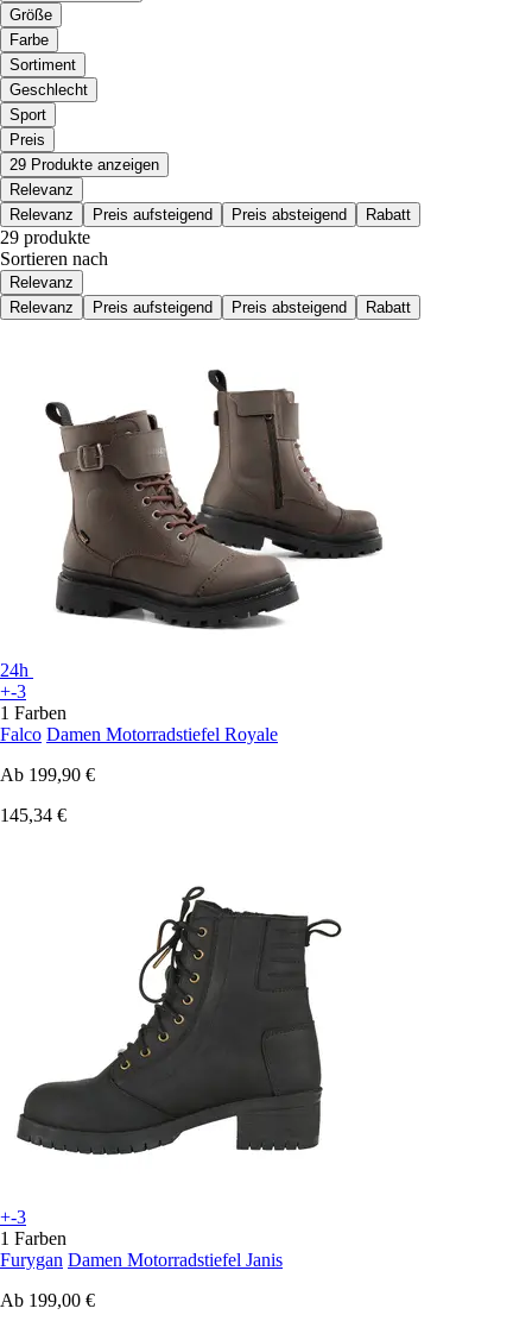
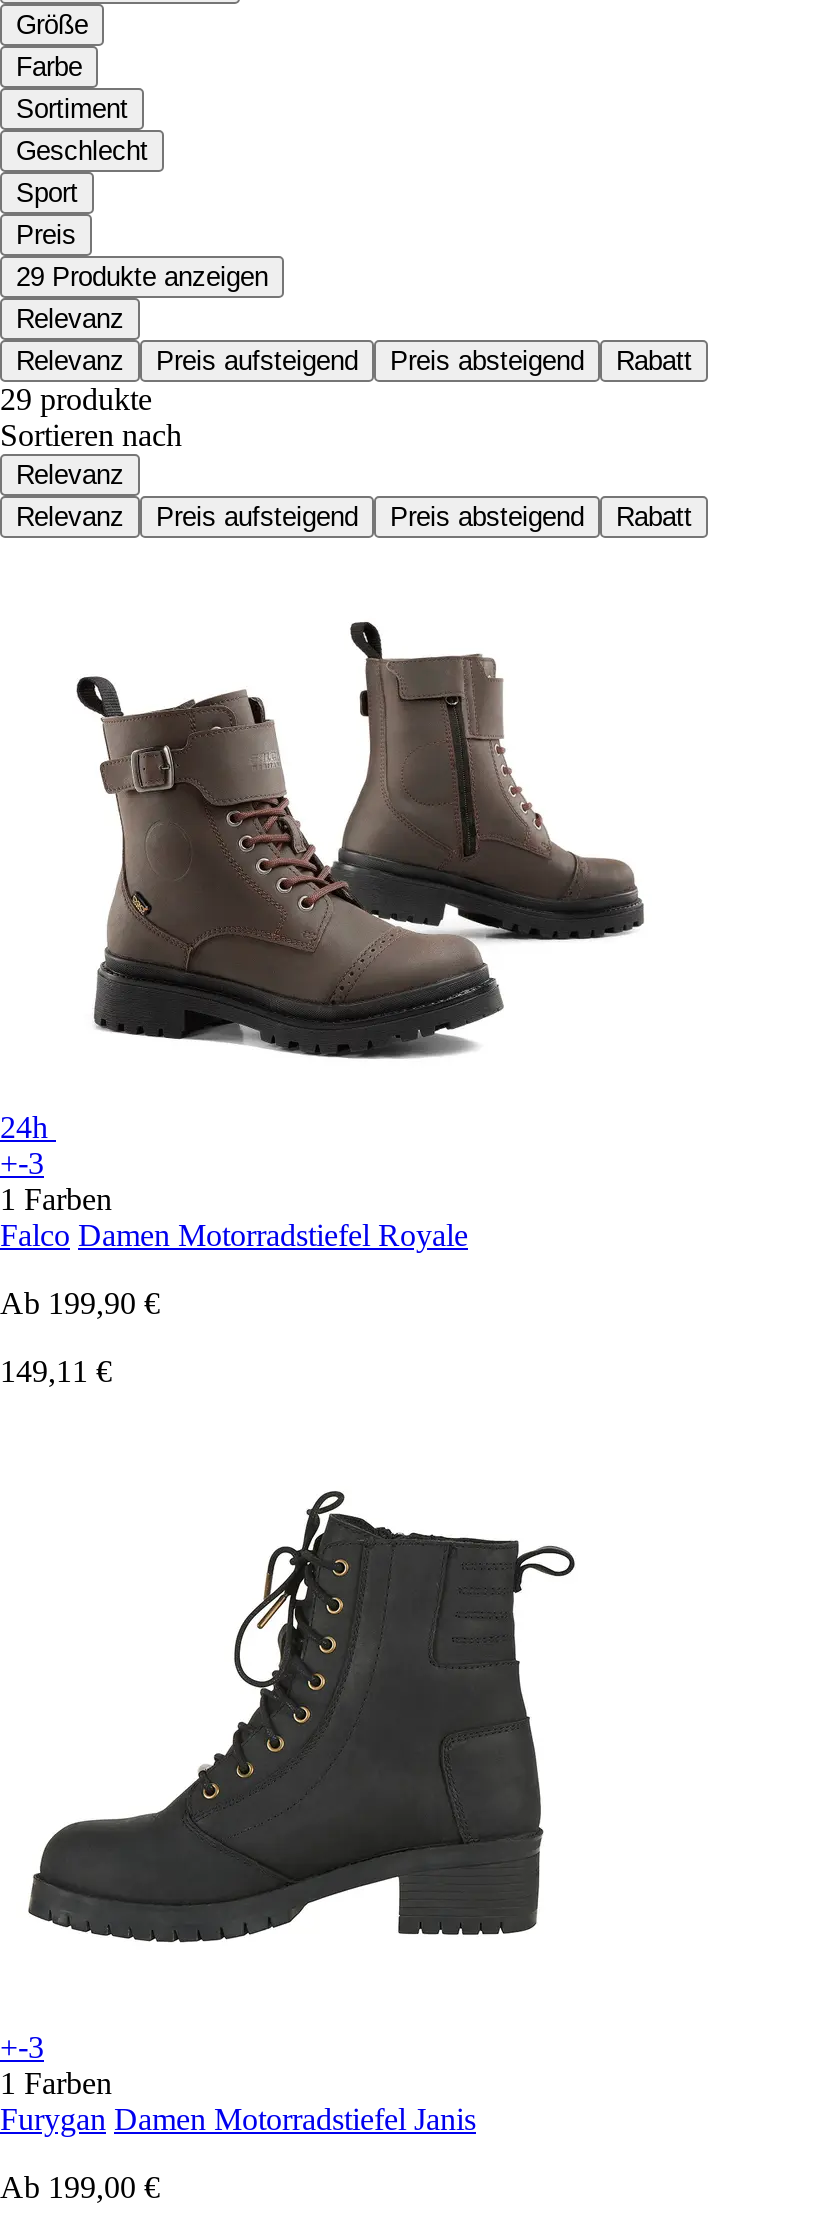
[0,804,66,825] 145,34 € -> [0,1353,112,1387] 149,11 €

